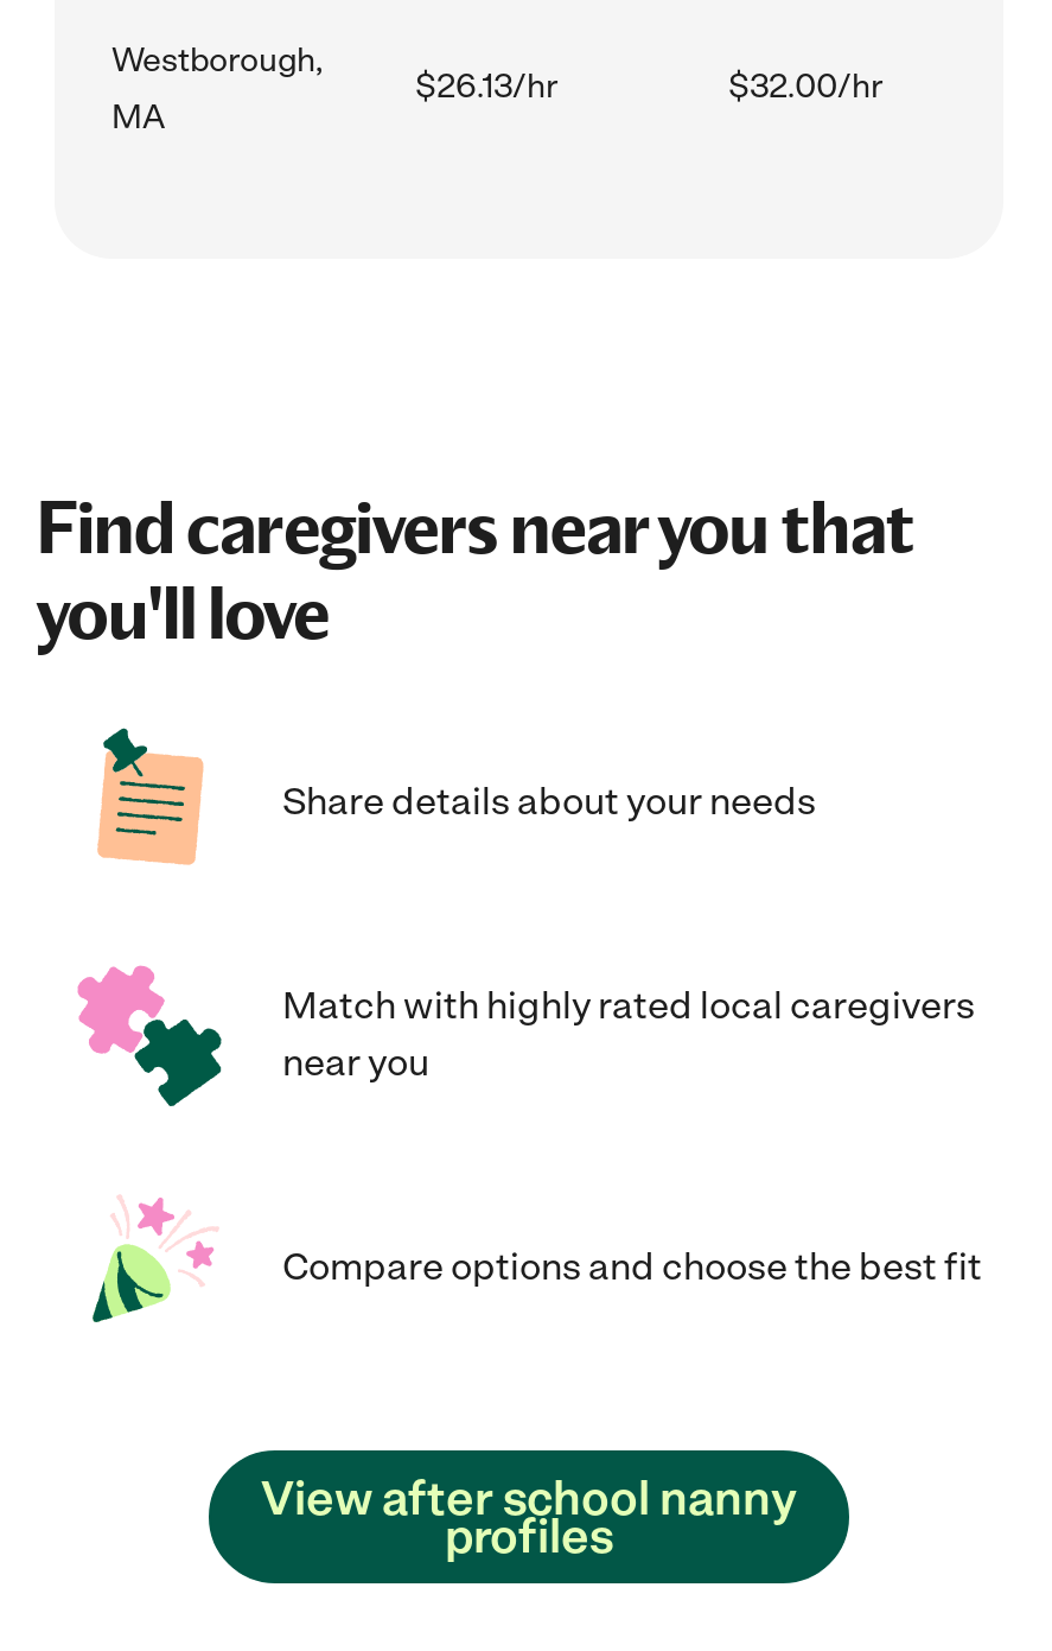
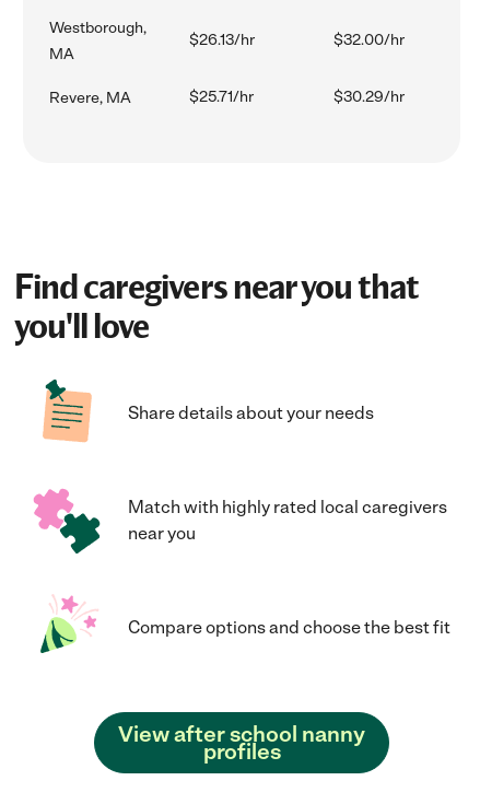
none -> [49,88,405,107] Revere, MA | $25.71/hr | $30.29/hr

